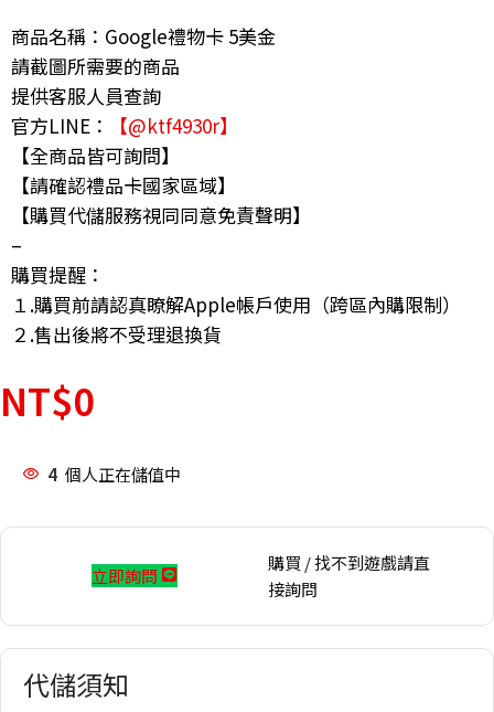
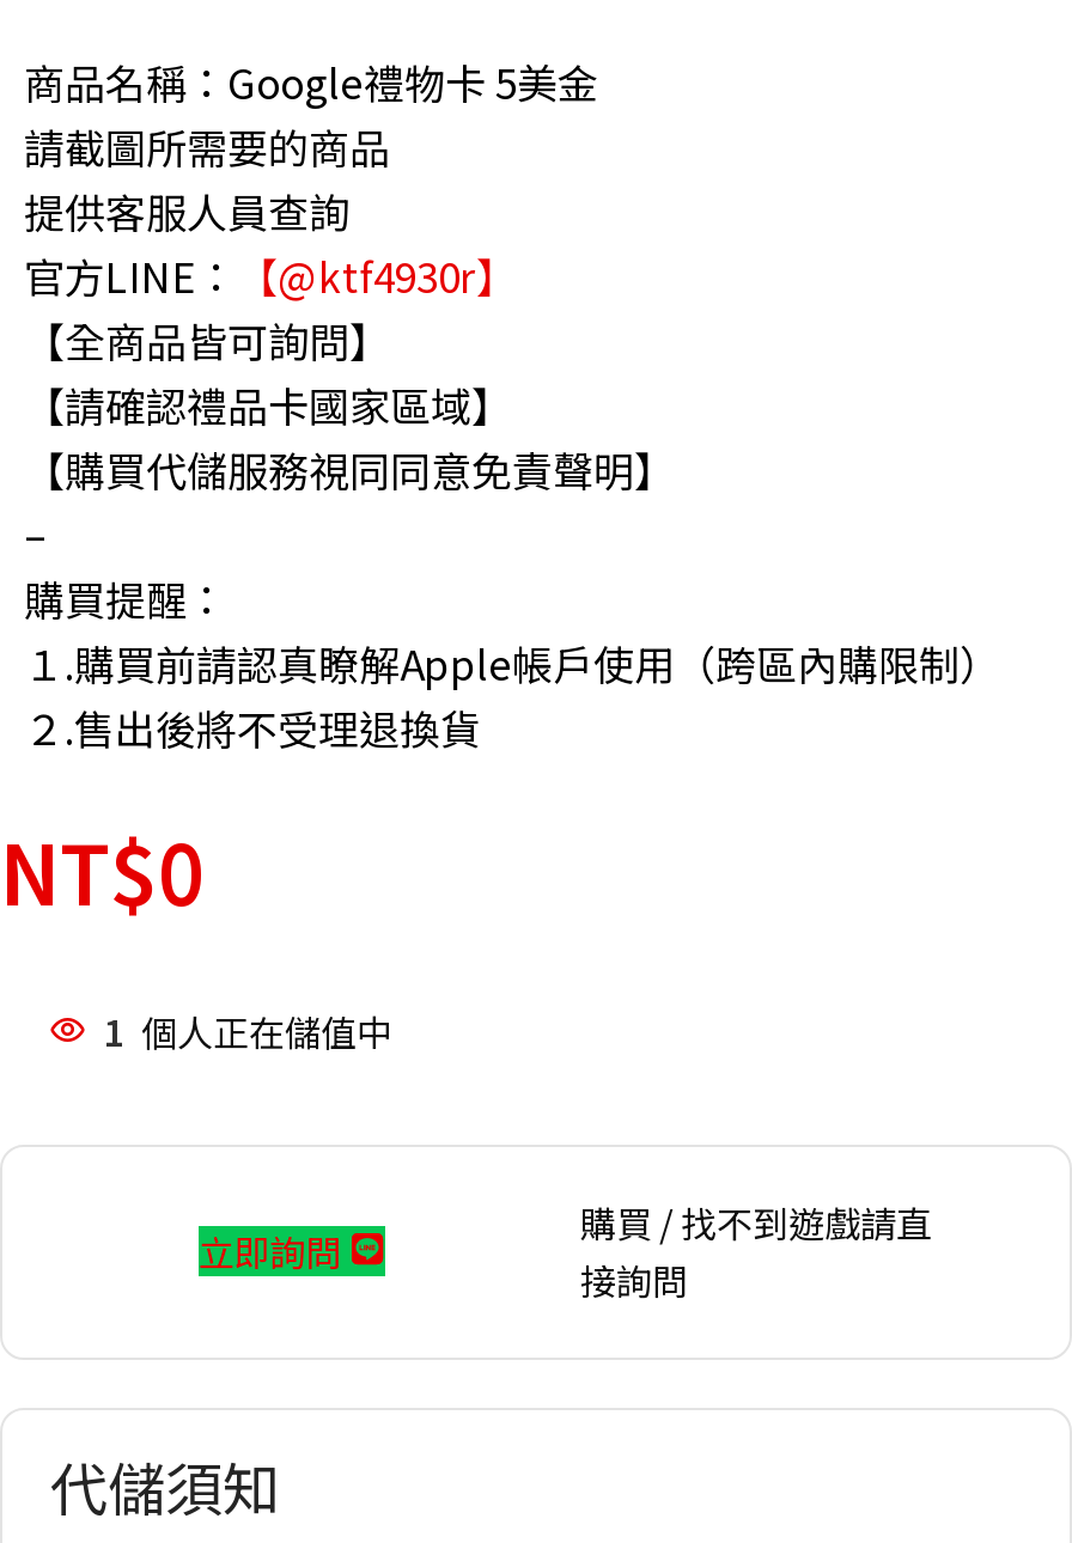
[47,463,181,486] 4 個人正在儲值中 -> [103,1006,392,1056] 1 個人正在儲值中

